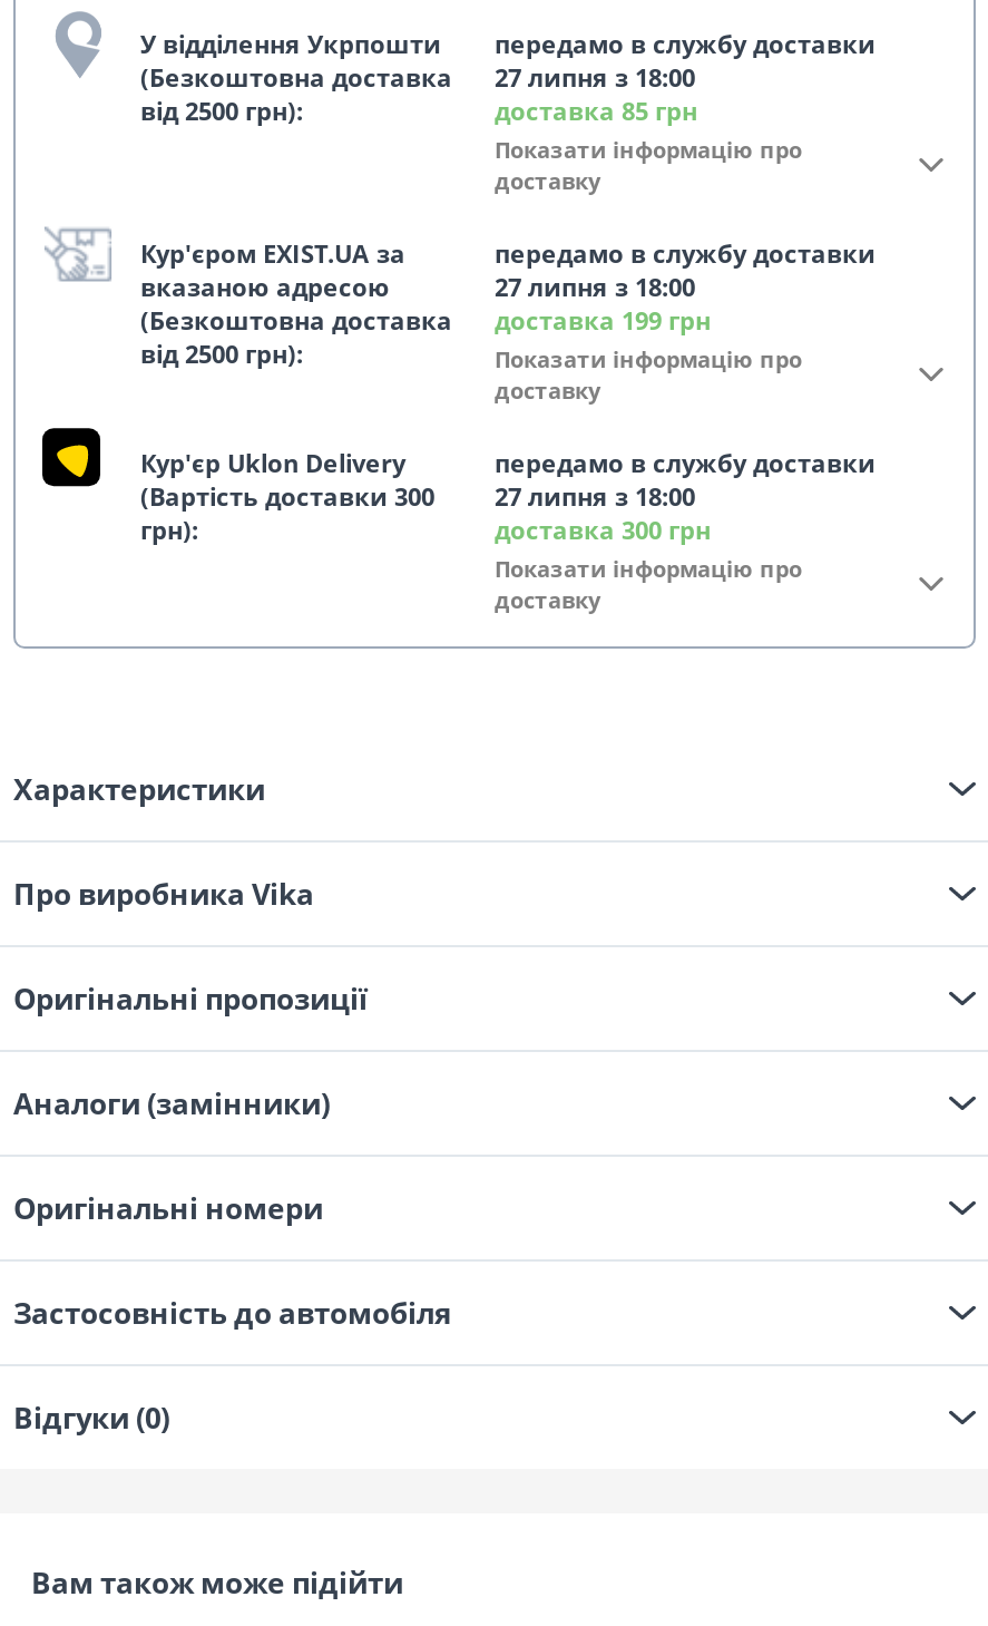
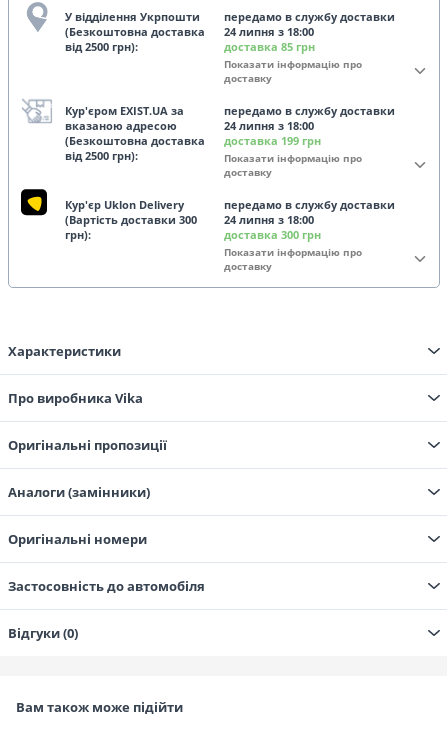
[140,60,695,94] (Безкоштовна доставка 27 липня з 18:00 -> [65,24,314,39] (Безкоштовна доставка 24 липня з 18:00
[495,270,695,303] 27 липня з 18:00 -> [224,118,314,133] 24 липня з 18:00
[140,479,695,513] (Вартість доставки 300 27 липня з 18:00 -> [65,212,314,227] (Вартість доставки 300 24 липня з 18:00

